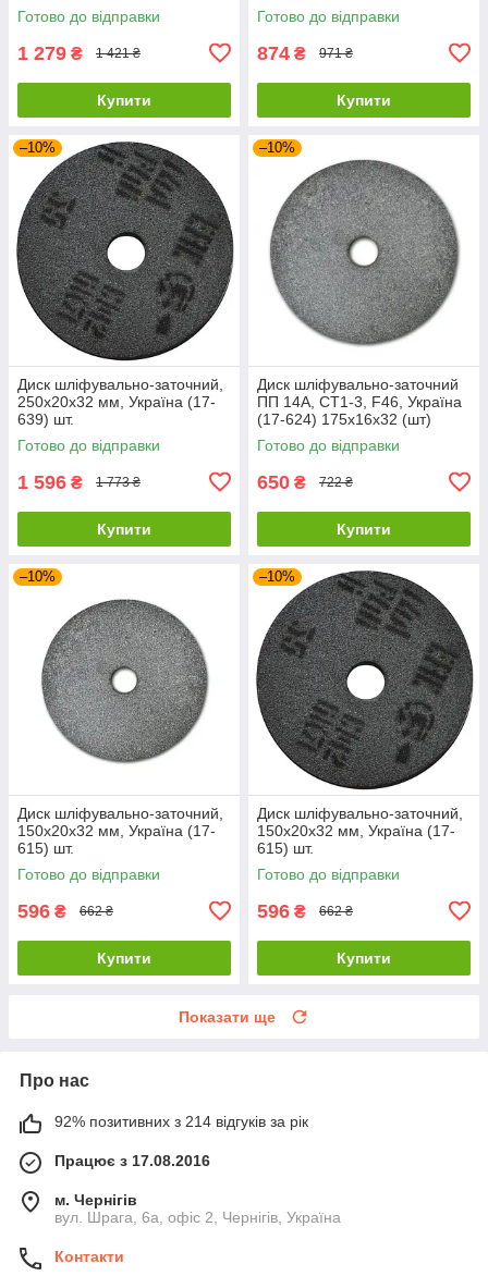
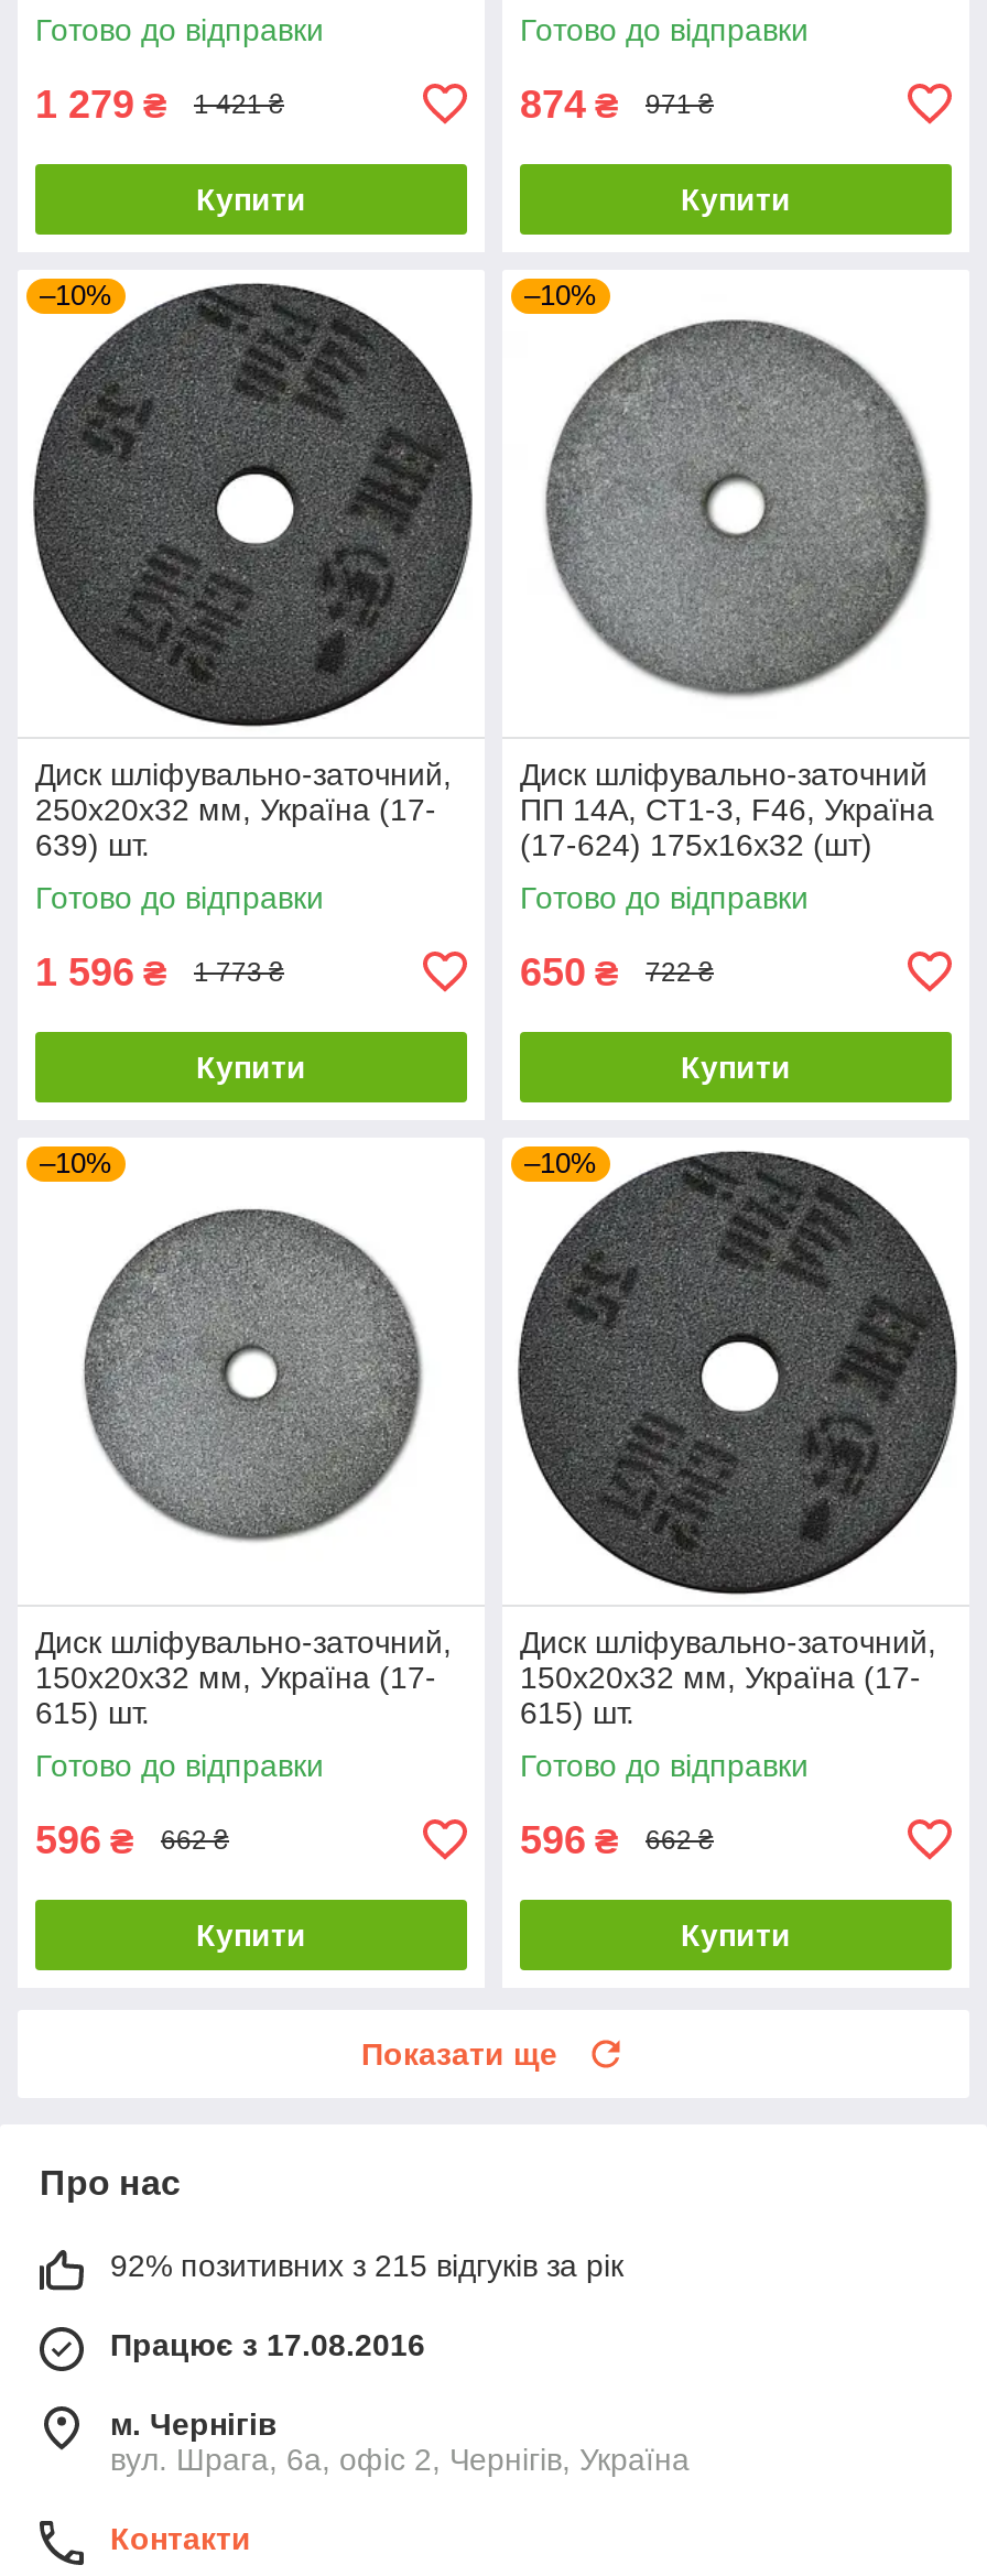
[54,1112,308,1130] 92% позитивних з 214 відгуків за рік -> [110,2247,623,2283] 92% позитивних з 215 відгуків за рік

